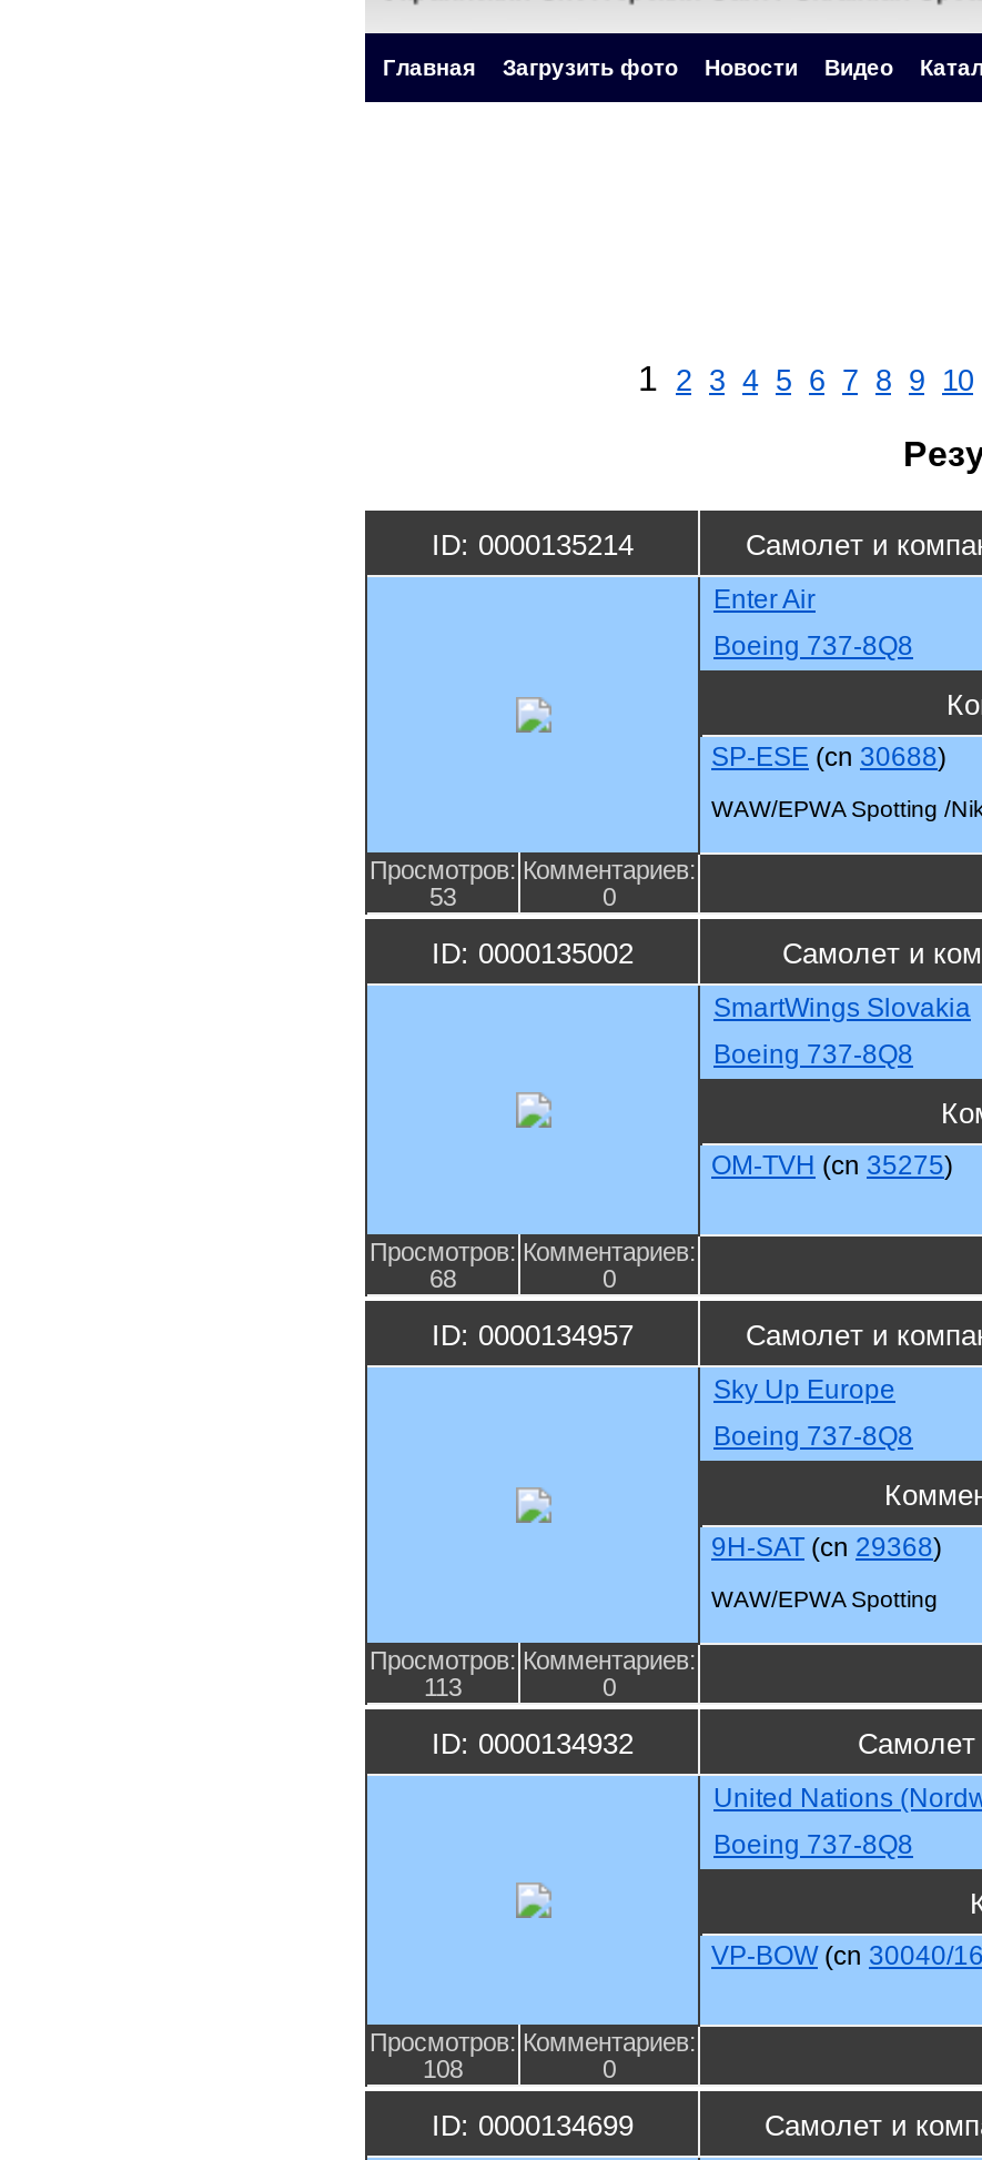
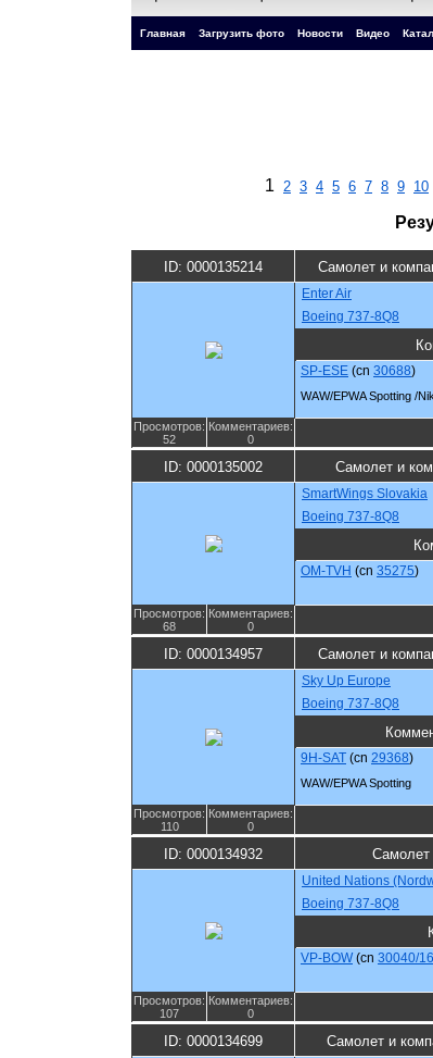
[429,884,456,910] 53 -> [163,433,176,446] 52
[424,1674,462,1700] 113 -> [160,820,179,833] 110
[423,2056,463,2082] 108 -> [160,1007,179,1020] 107

